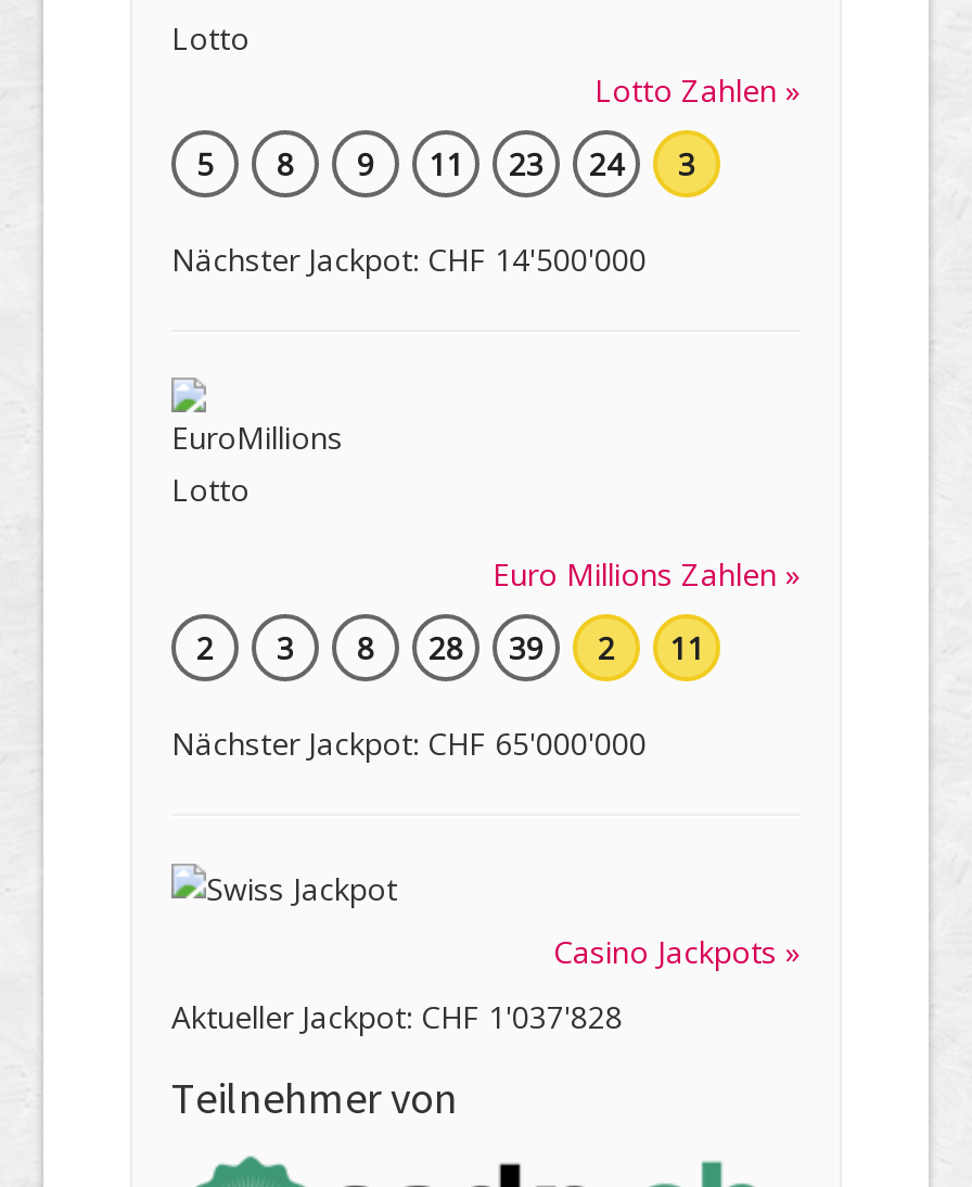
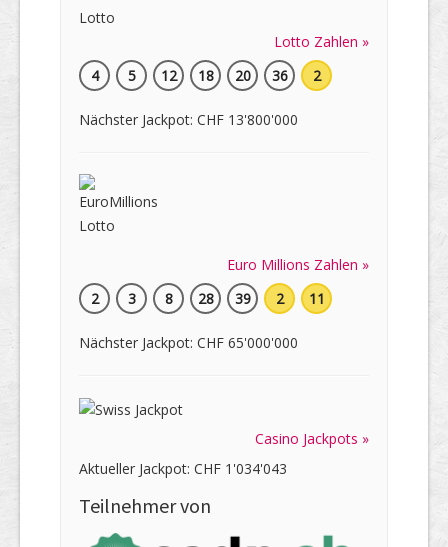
[277,143,695,185] 8 | 9 | 11 | 23 | 24 | 3 -> [160,66,320,85] 12 | 18 | 20 | 36 | 2
none -> [90,66,98,85] 4
[171,239,647,280] Nächster Jackpot: CHF 14'500'000 -> [79,110,298,129] Nächster Jackpot: CHF 13'800'000
[171,996,623,1037] Aktueller Jackpot: CHF 1'037'828 -> [79,459,287,478] Aktueller Jackpot: CHF 1'034'043

